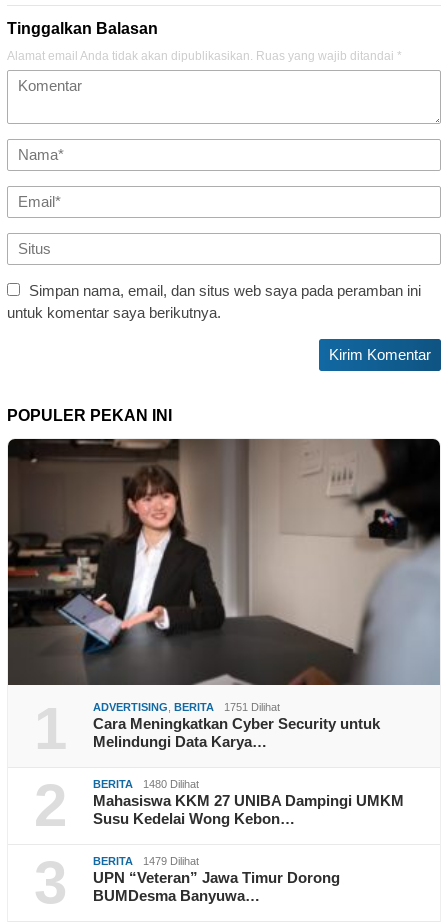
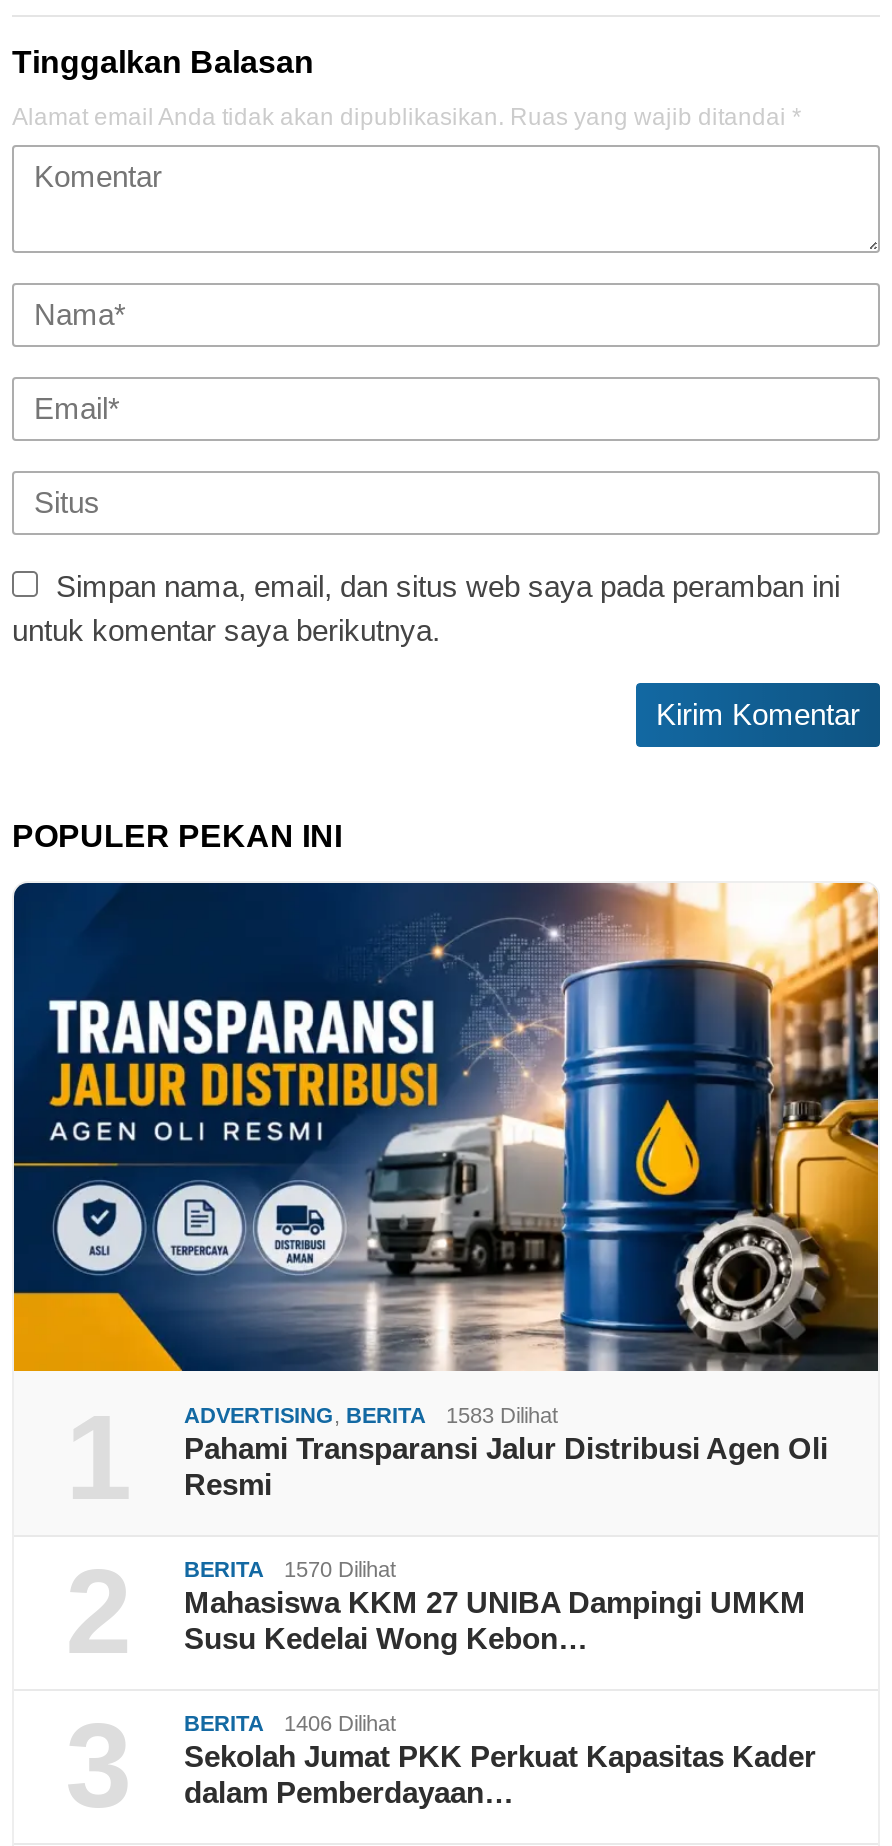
[7,438,441,750] [image] | 1751 Dilihat | Cara Meningkatkan Cyber Security untuk | Melindungi Data Karya… -> [12,881,880,1502] [image] | 1583 Dilihat | Pahami Transparansi Jalur Distribusi Agen Oli | Resmi
[93,778,199,790] BERITA 1480 Dilihat -> [184,1558,396,1582] BERITA 1570 Dilihat
[93,855,340,904] 1479 Dilihat | UPN “Veteran” Jawa Timur Dorong | BUMDesma Banyuwa… -> [184,1712,816,1810] 1406 Dilihat | Sekolah Jumat PKK Perkuat Kapasitas Kader | dalam Pemberdayaan…

